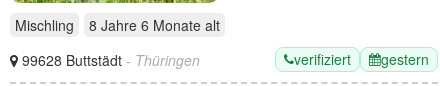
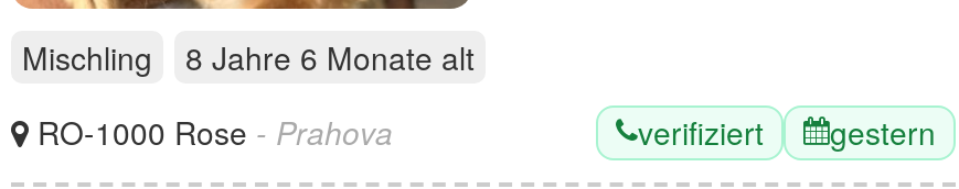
[22,50,200,70] 99628 Buttstädt - Thüringen -> [38,109,393,153] RO-1000 Rose - Prahova

